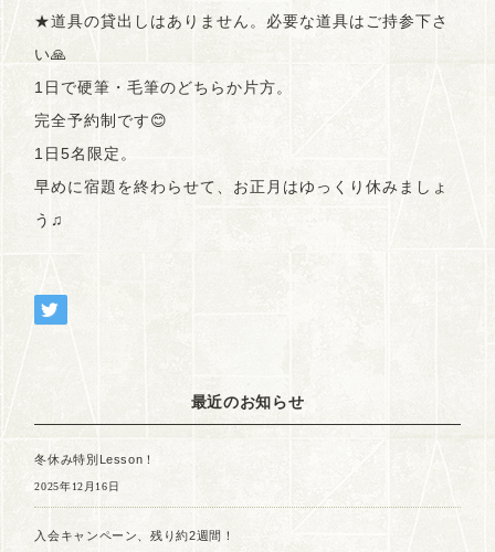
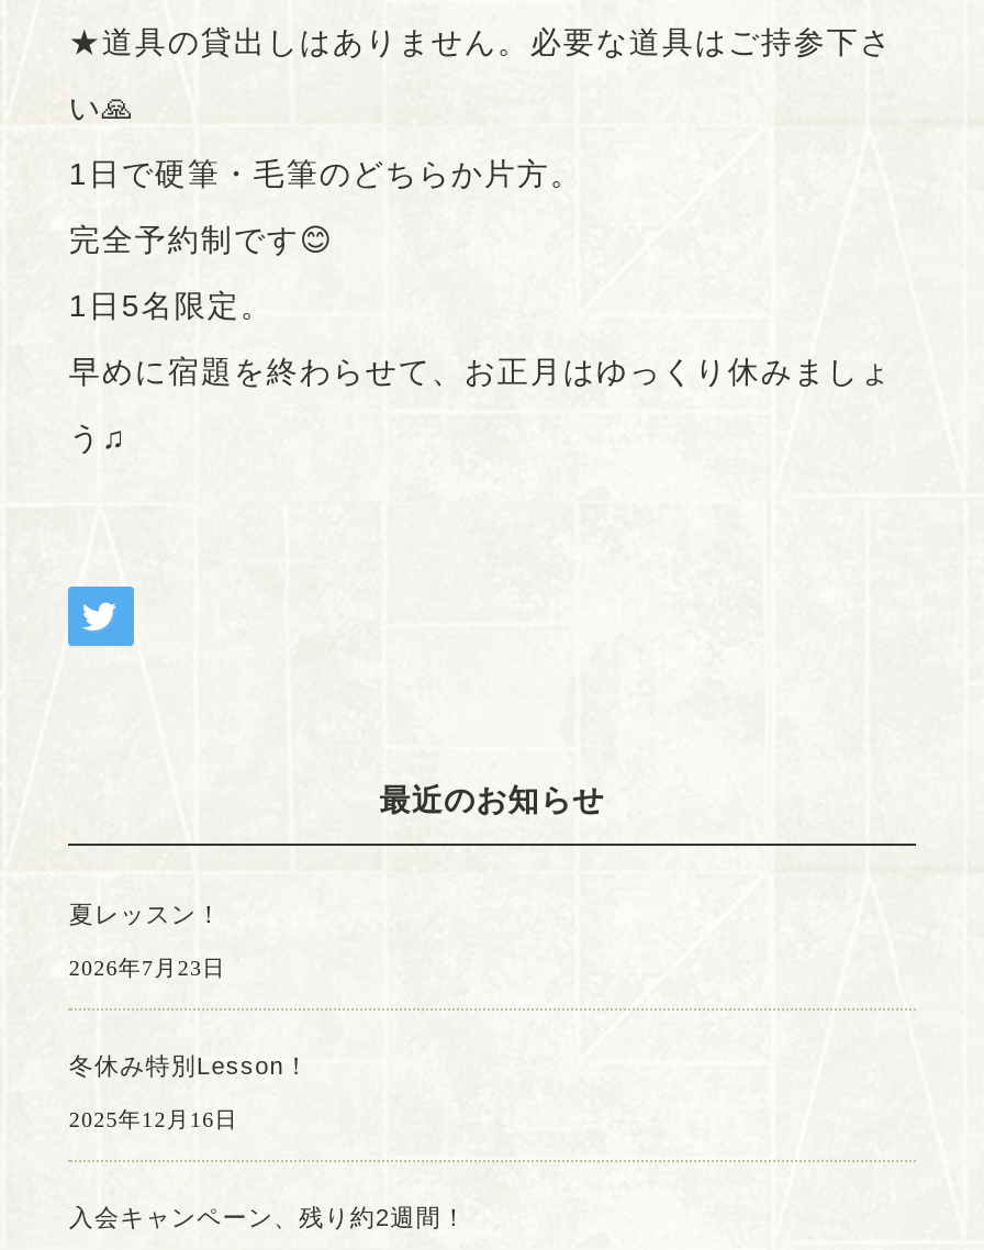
none -> [69,901,226,979] 夏レッスン！ | 2026年7月23日

